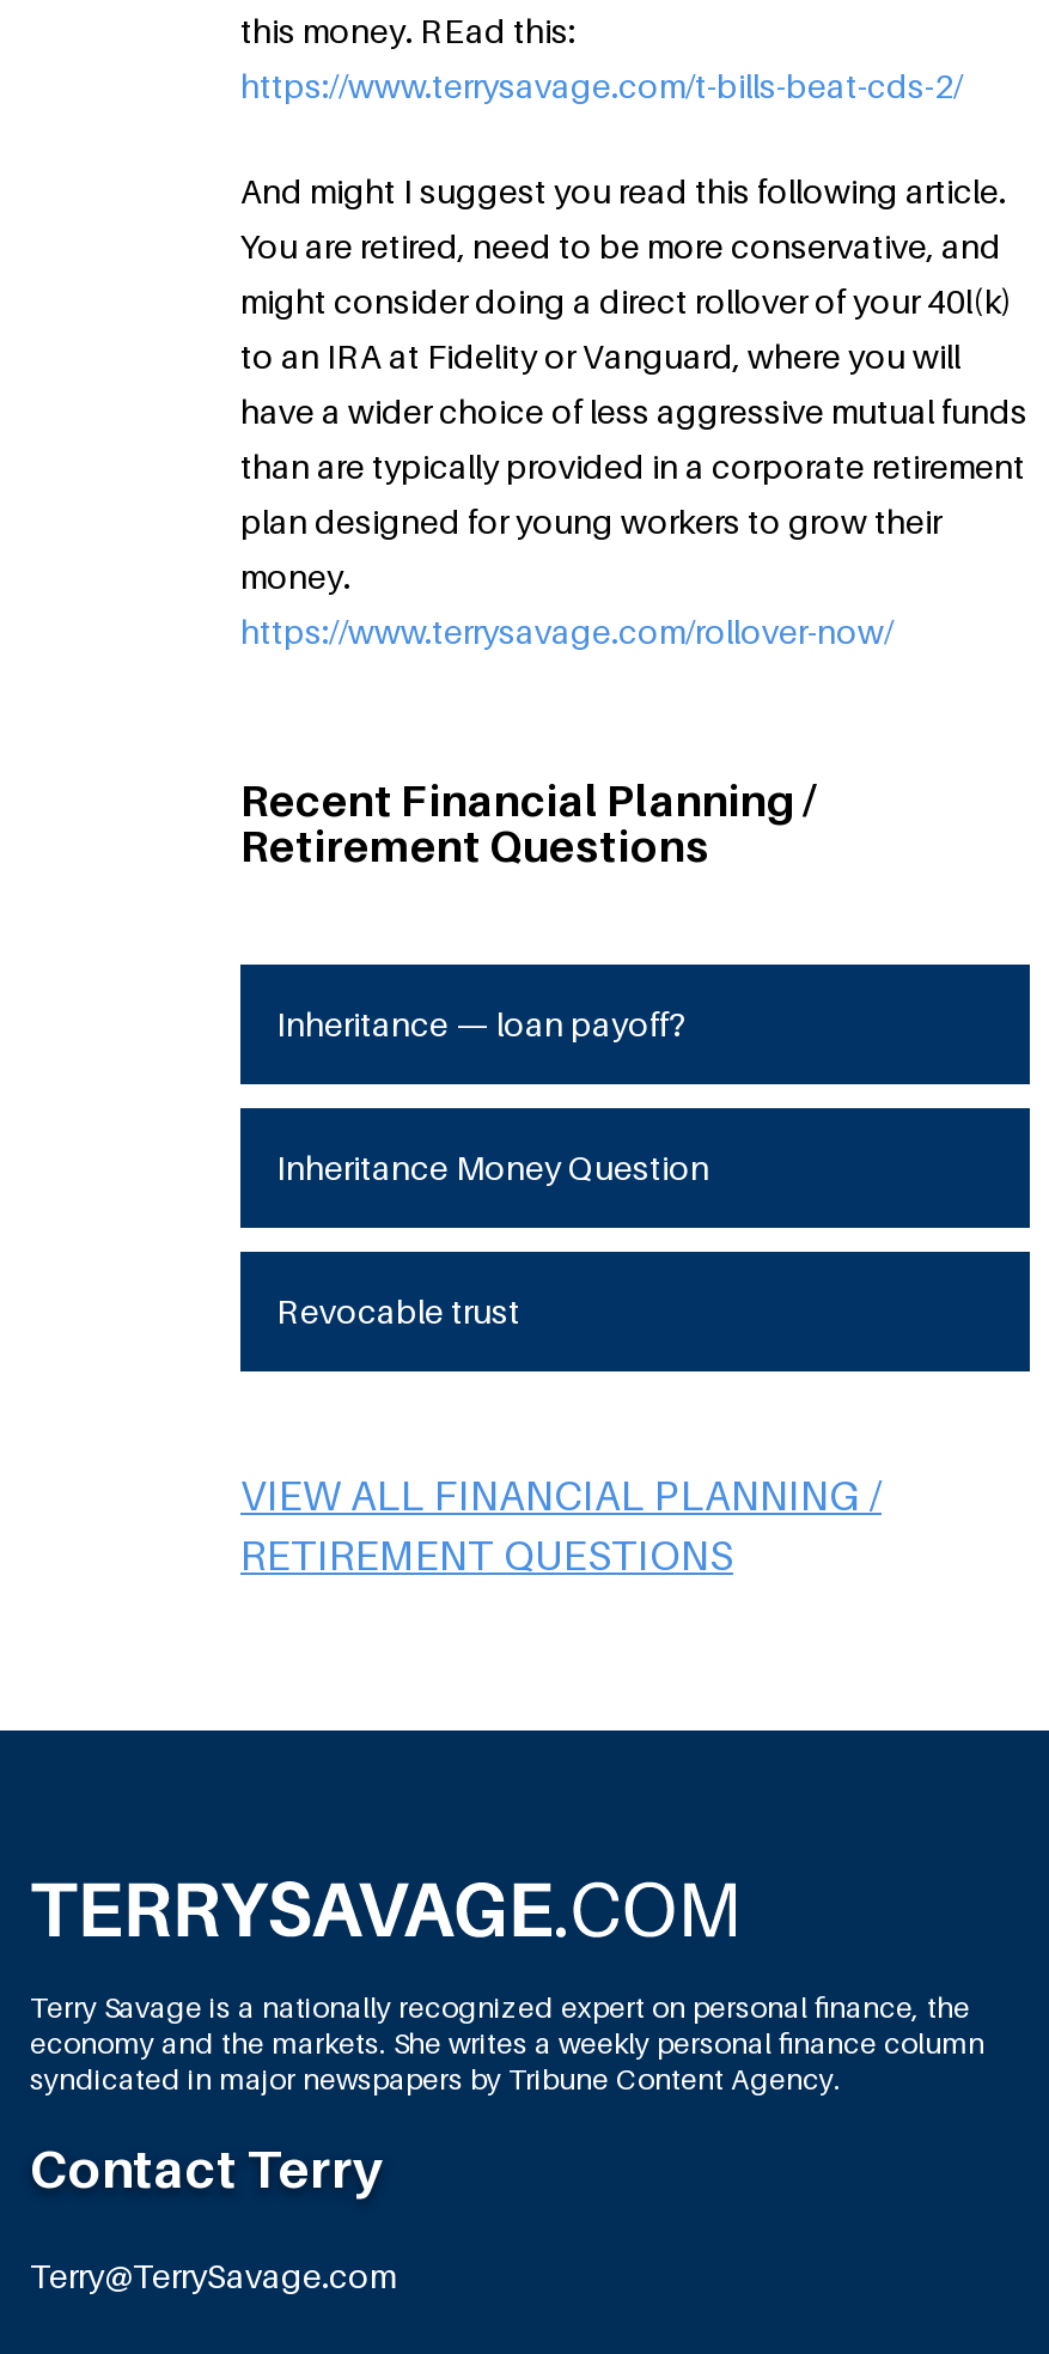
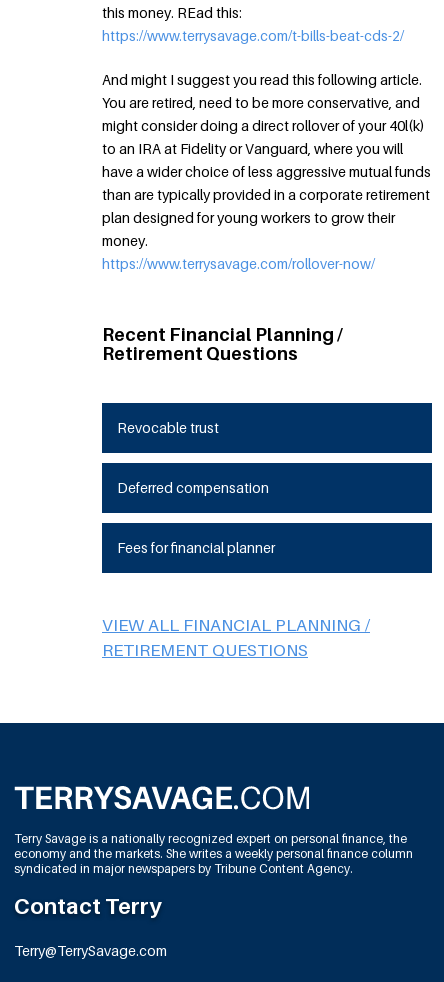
[276,1003,688,1043] Inheritance — loan payoff? -> none
[276,1146,709,1187] Inheritance Money Question -> none
moved [276,1290,520,1331] -> [117,419,219,436]: Revocable trust
none -> [117,479,269,496] Deferred compensation
none -> [117,539,275,556] Fees for financial planner

